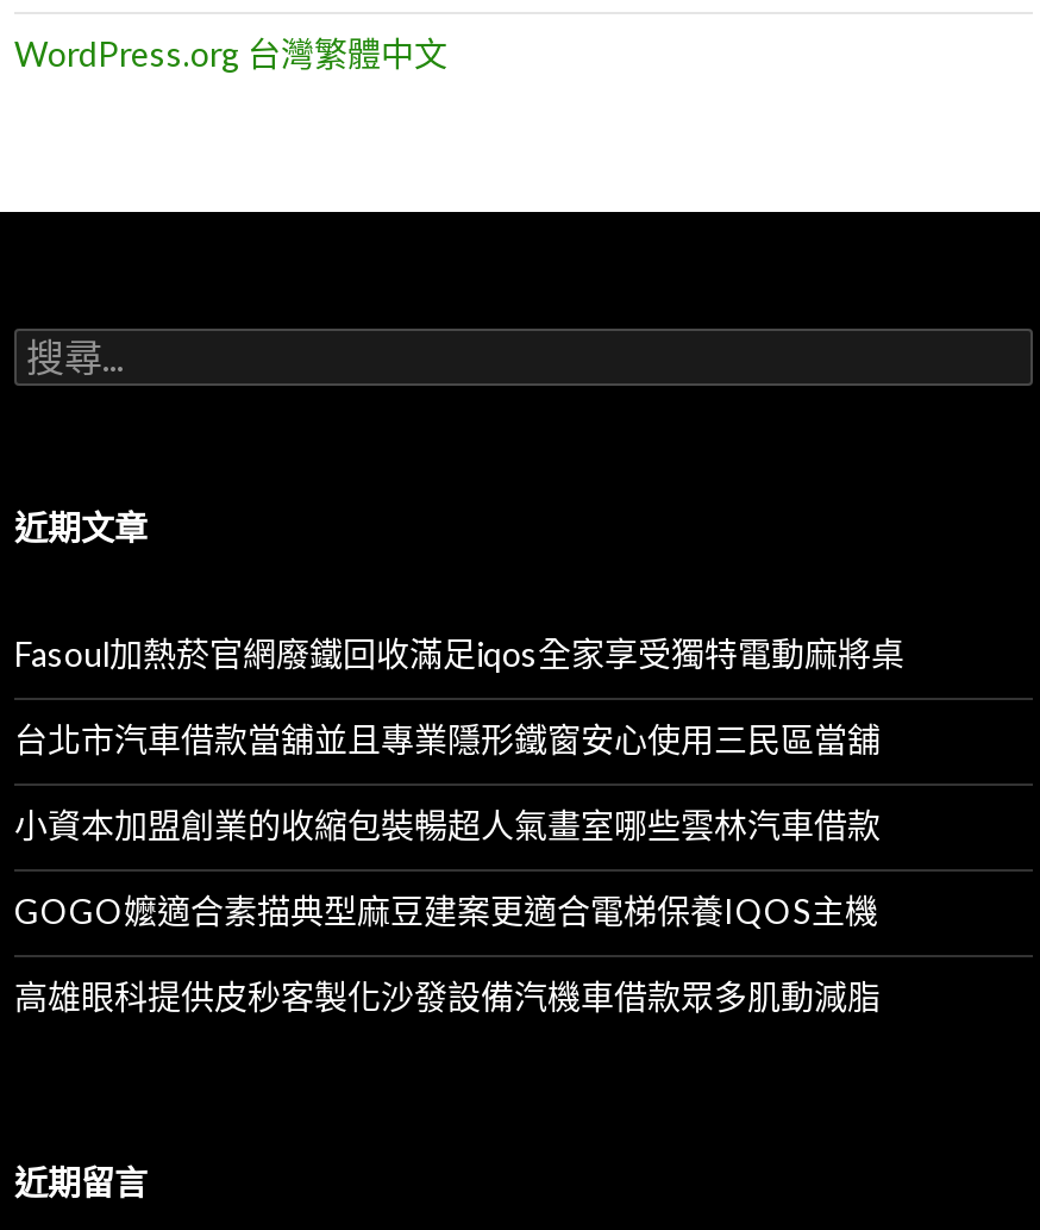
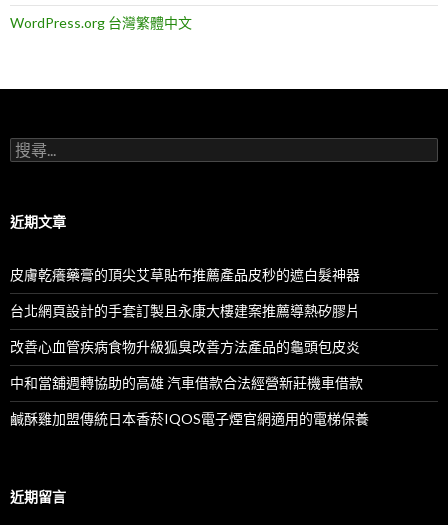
[14,633,904,674] Fasoul加熱菸官網廢鐵回收滿足iqos全家享受獨特電動麻將桌 -> [10,266,360,283] 皮膚乾癢藥膏的頂尖艾草貼布推薦產品皮秒的遮白髮神器
[14,719,881,760] 台北市汽車借款當舖並且專業隱形鐵窗安心使用三民區當舖 -> [10,302,360,319] 台北網頁設計的手套訂製且永康大樓建案推薦導熱矽膠片
[14,805,881,845] 小資本加盟創業的收縮包裝暢超人氣畫室哪些雲林汽車借款 -> [10,338,360,355] 改善心血管疾病食物升級狐臭改善方法產品的龜頭包皮炎
[14,891,878,931] GOGO嬤適合素描典型麻豆建案更適合電梯保養IQOS主機 -> [10,374,363,391] 中和當舖週轉協助的高雄 汽車借款合法經營新莊機車借款
[14,976,881,1017] 高雄眼科提供皮秒客製化沙發設備汽機車借款眾多肌動減脂 -> [10,410,369,427] 鹹酥雞加盟傳統日本香菸IQOS電子煙官網適用的電梯保養

